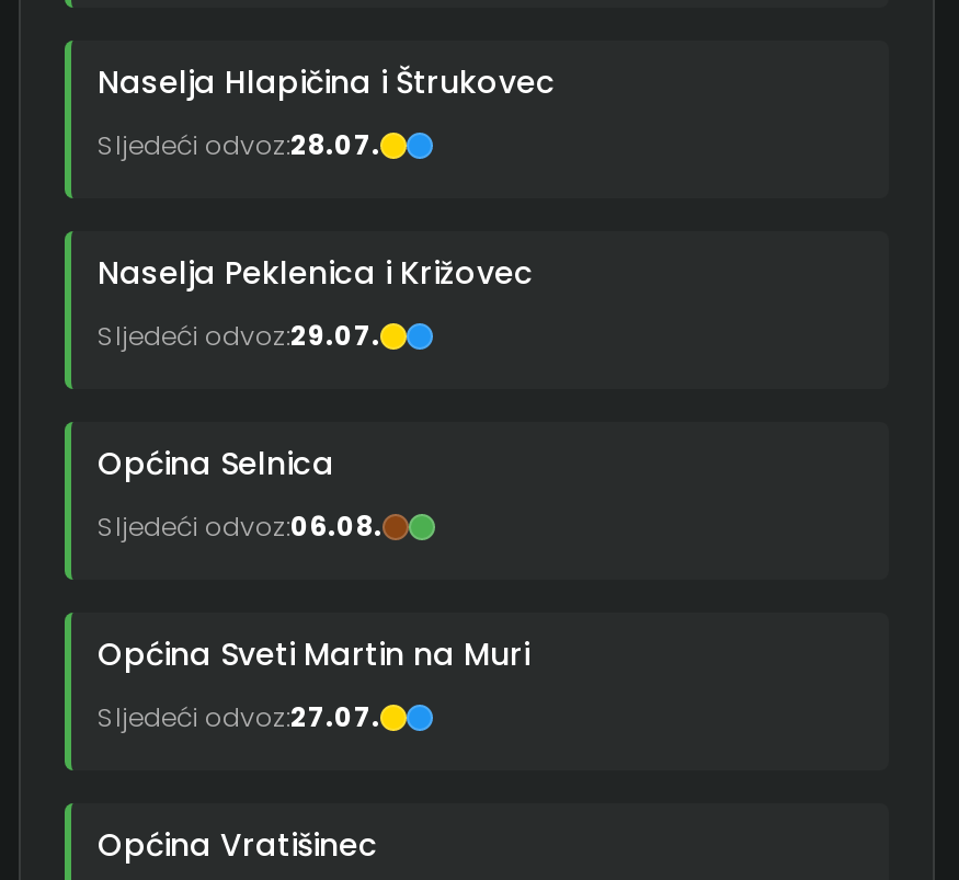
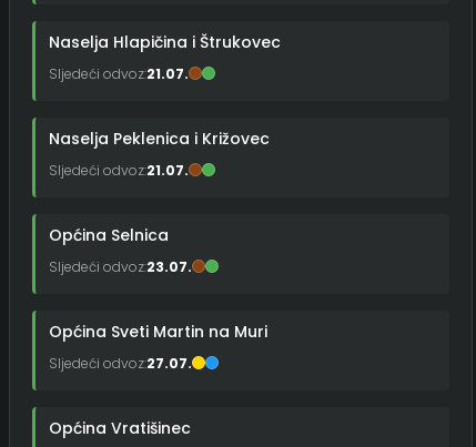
[98,127,380,164] Sljedeći odvoz:28.07. -> [49,64,189,83] Sljedeći odvoz:21.07.
[98,318,380,355] Sljedeći odvoz:29.07. -> [49,161,189,180] Sljedeći odvoz:21.07.
[98,508,383,546] Sljedeći odvoz:06.08. -> [49,257,192,276] Sljedeći odvoz:23.07.

